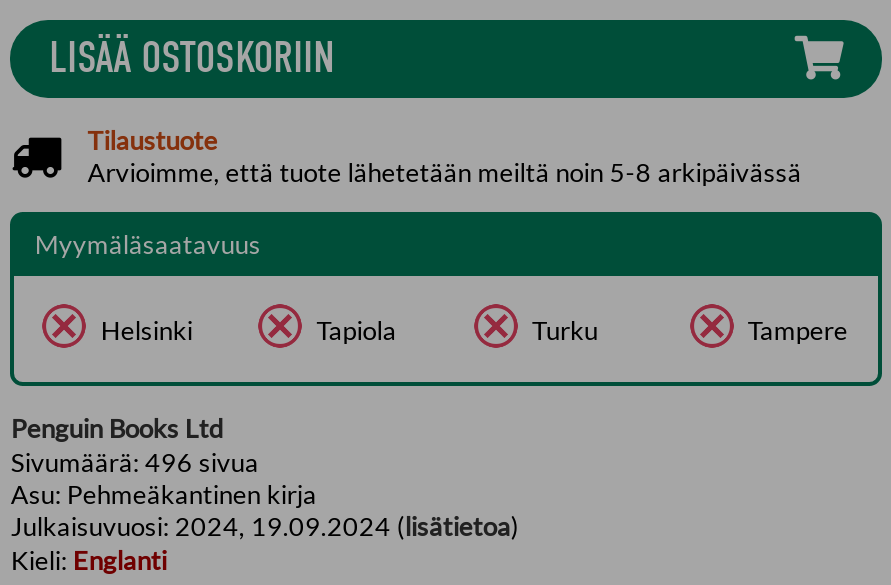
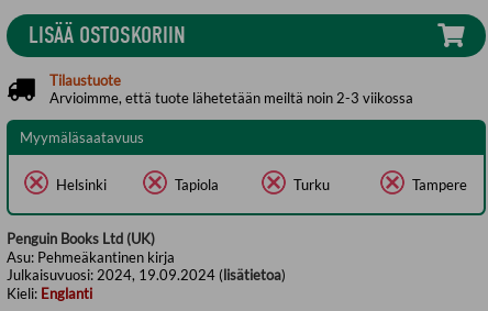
[88,155,802,187] Arvioimme, että tuote lähetetään meiltä noin 5-8 arkipäivässä -> [49,89,413,106] Arvioimme, että tuote lähetetään meiltä noin 2-3 viikossa
[11,412,259,478] Penguin Books Ltd | Sivumäärä: 496 sivua -> [7,230,155,247] Penguin Books Ltd (UK)

